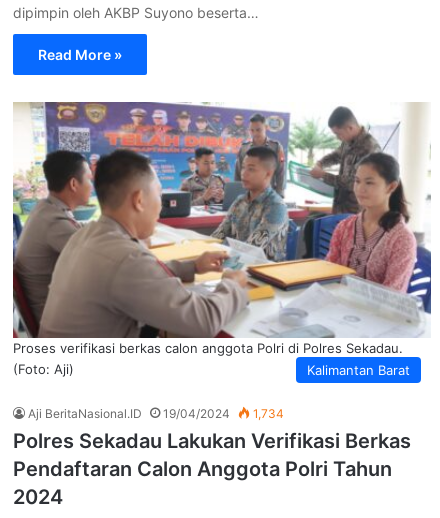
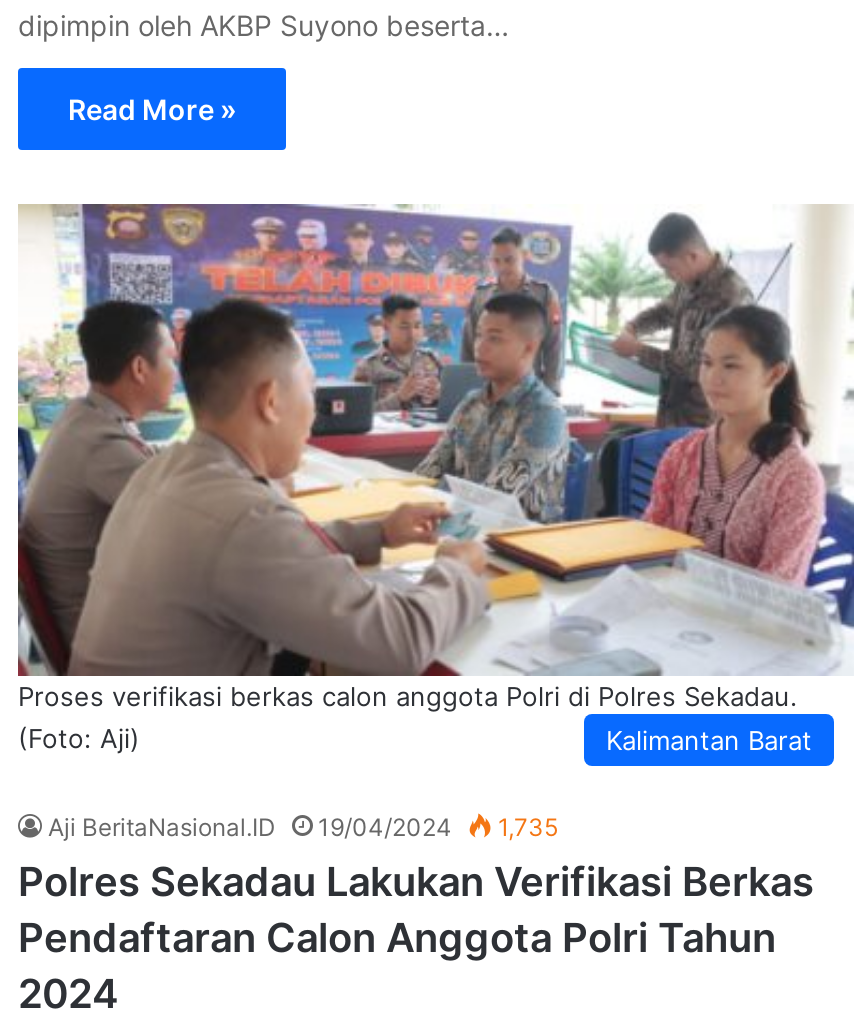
[28,406,284,421] Aji BeritaNasional.ID 19/04/2024 1,734 -> [48,812,558,842] Aji BeritaNasional.ID 19/04/2024 1,735

